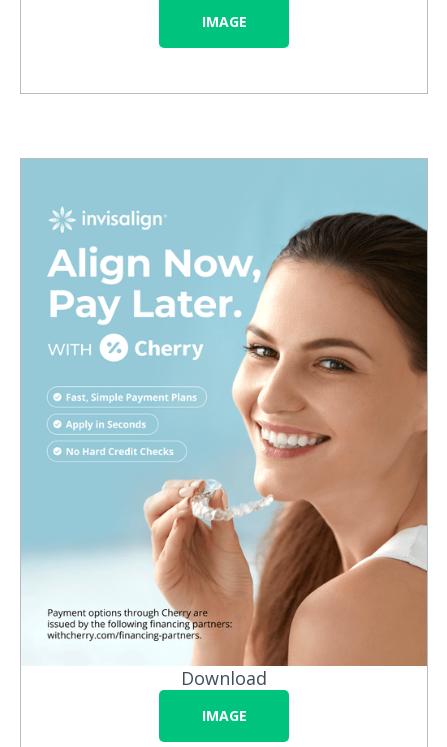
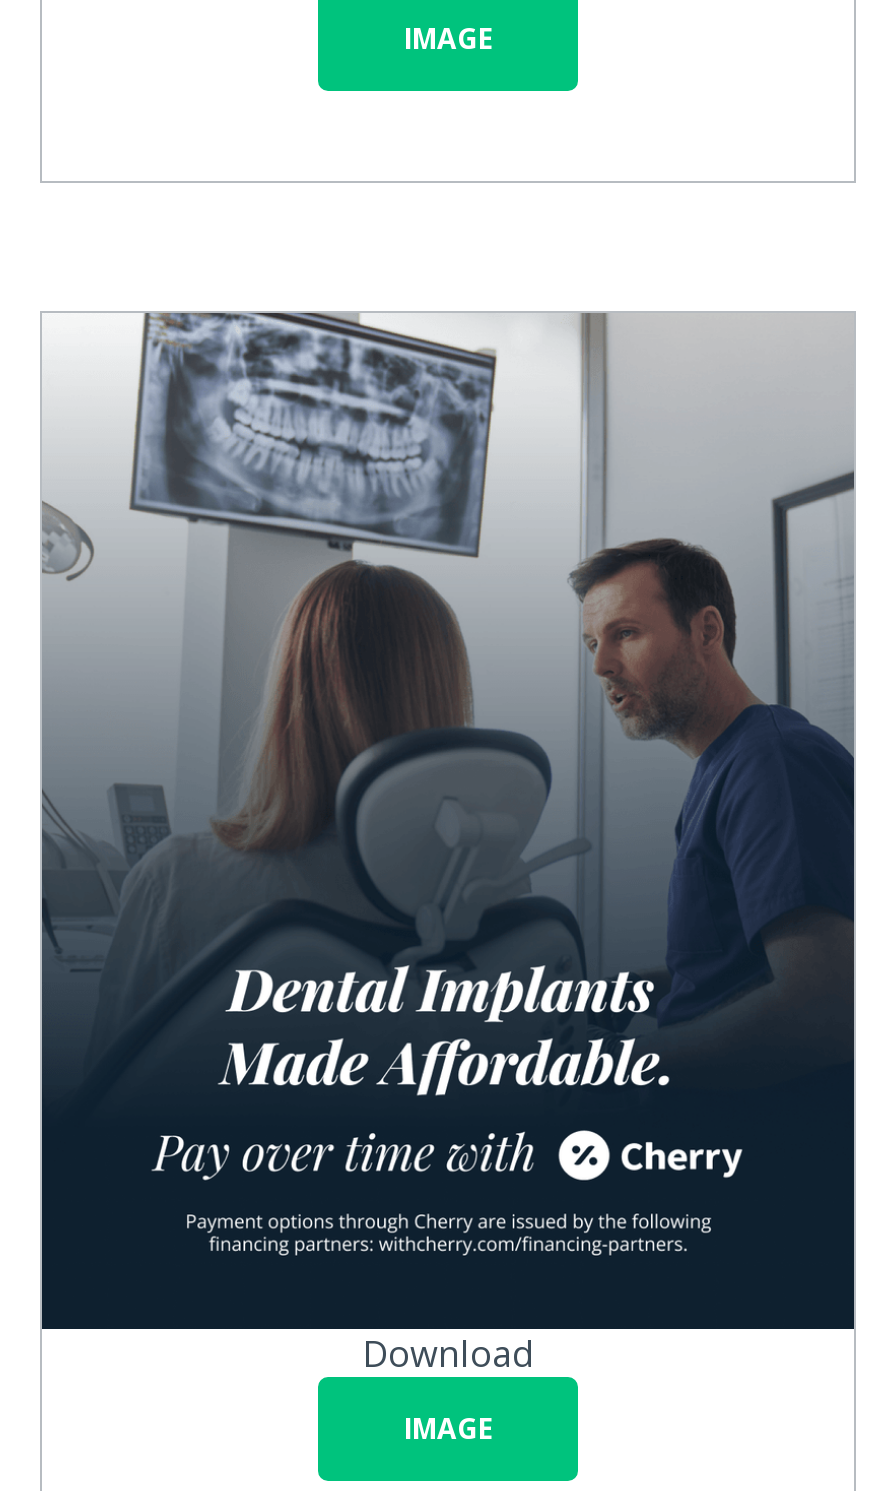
[20,158,428,667] [image] -> [40,311,856,1331] [image]

